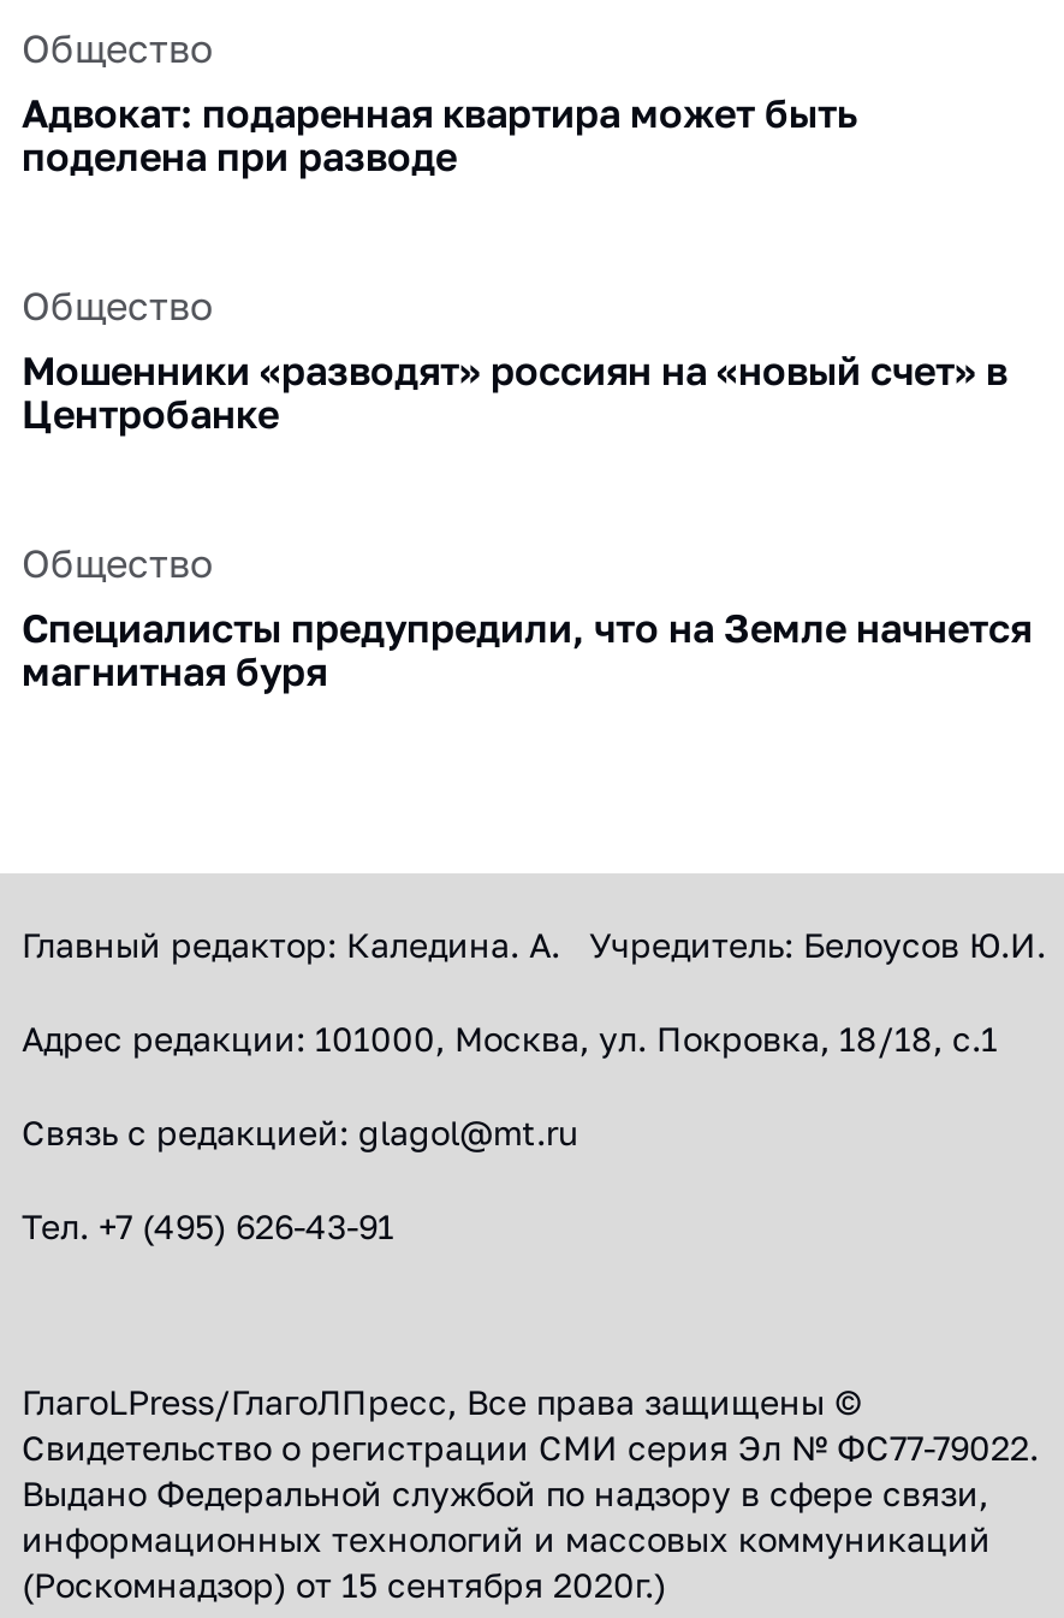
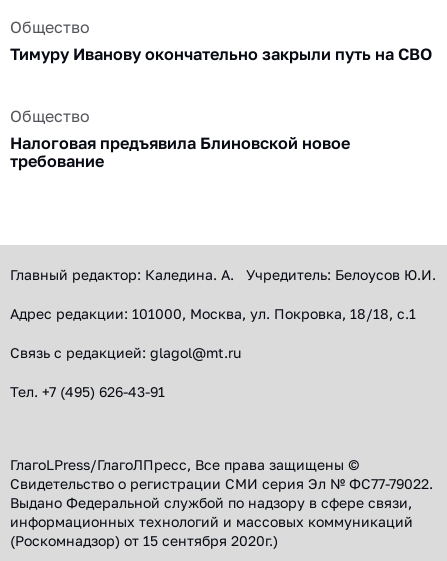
[22,89,858,181] Адвокат: подаренная квартира может быть | поделена при разводе -> [10,44,432,64] Тимуру Иванову окончательно закрыли путь на СВО
[22,347,1032,696] Мошенники «разводят» россиян на «новый счет» в | Центробанке | Общество | Специалисты предупредили, что на Земле начнется | магнитная буря -> [10,133,350,171] Налоговая предъявила Блиновской новое | требование

